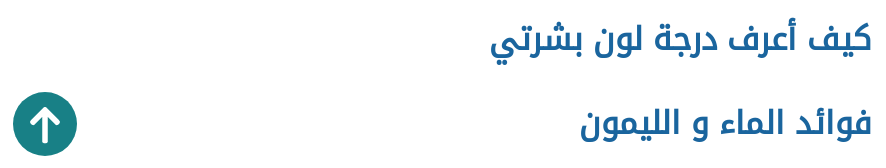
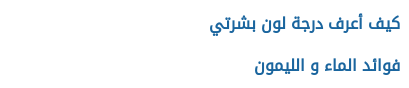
[11,90,79,158] [image] -> none

